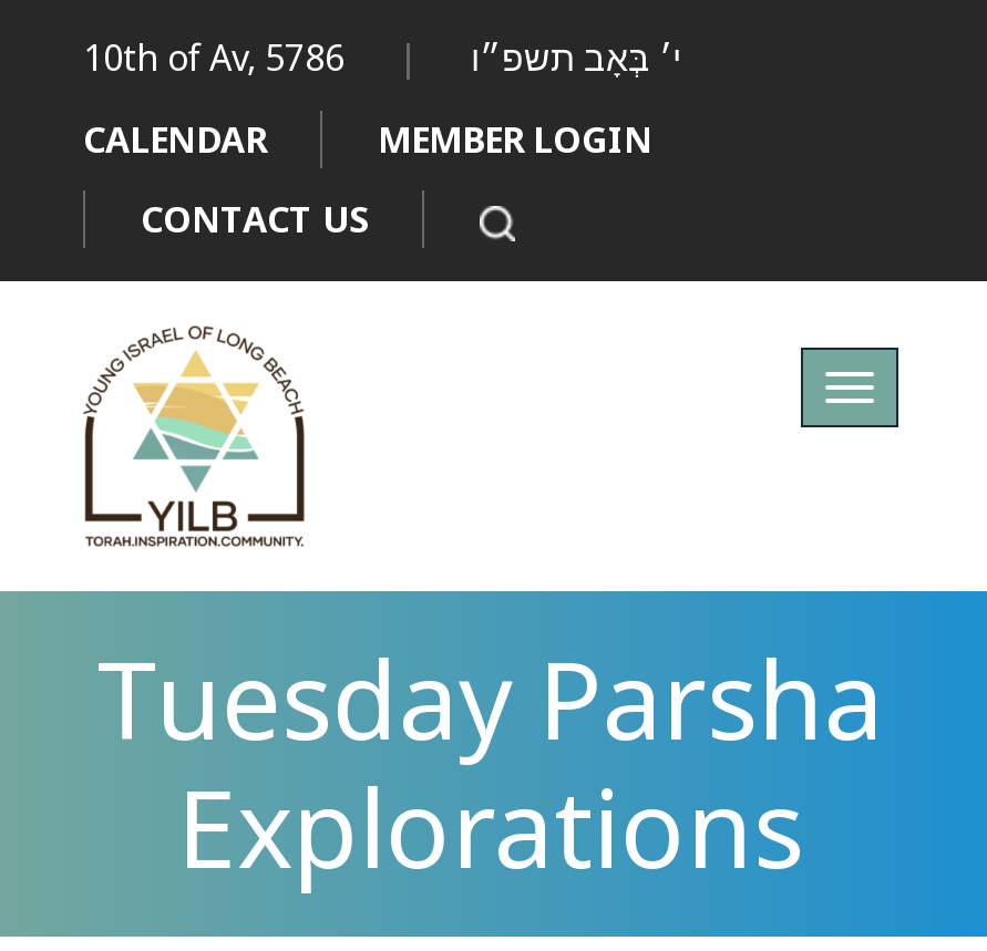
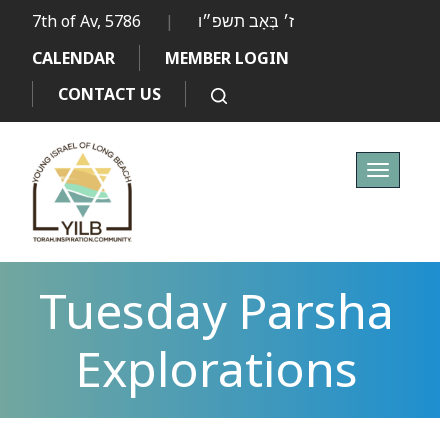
[83,33,353,82] 10th of Av, 5786 -> [32,10,145,32] 7th of Av, 5786
[471,40,681,77] י׳ בְּאָב תשפ״ו -> [198,13,294,30] ז׳ בְּאָב תשפ״ו

